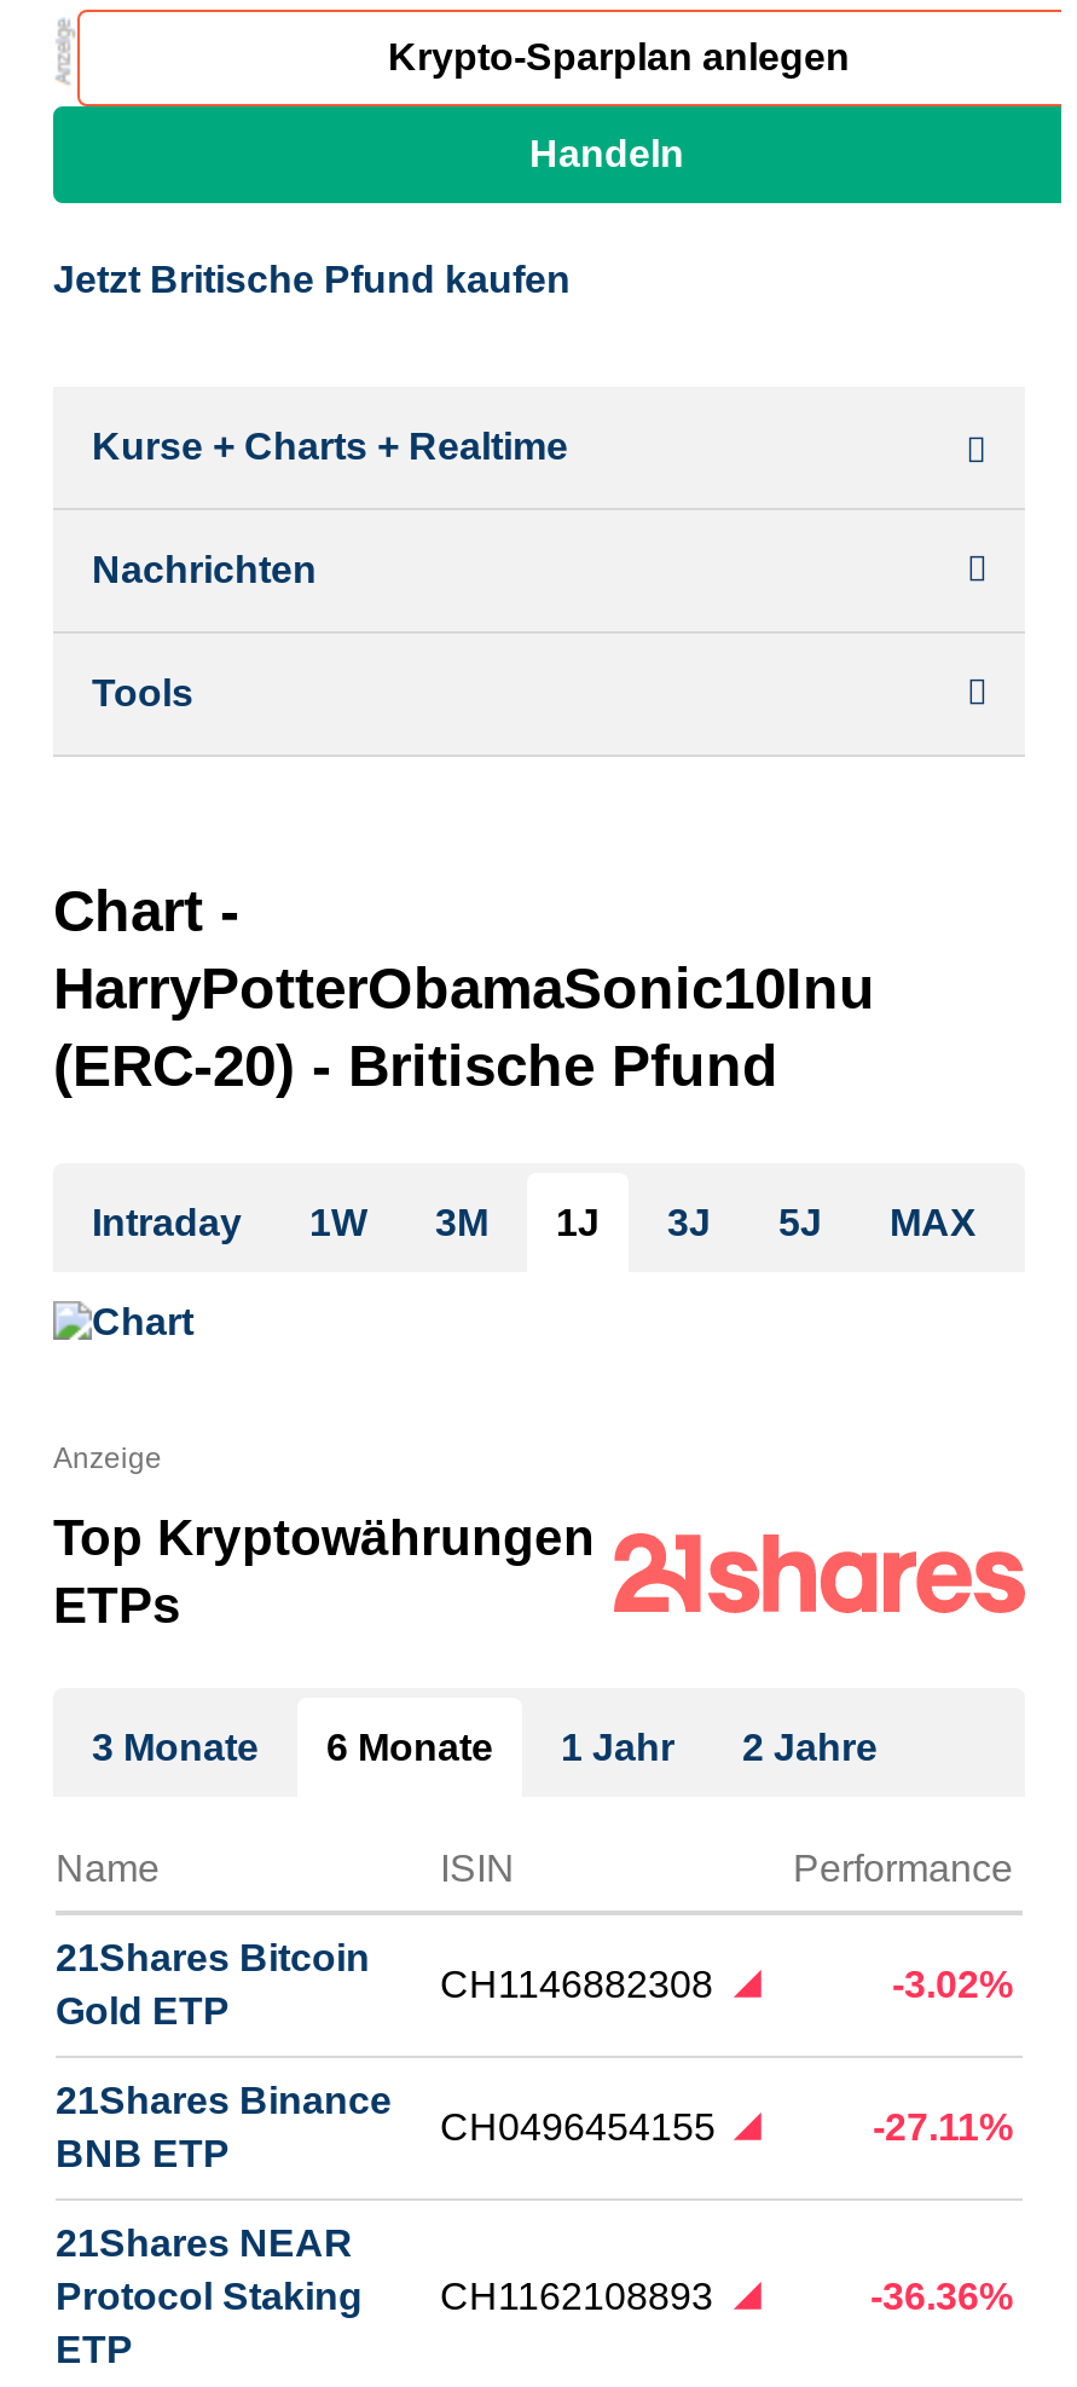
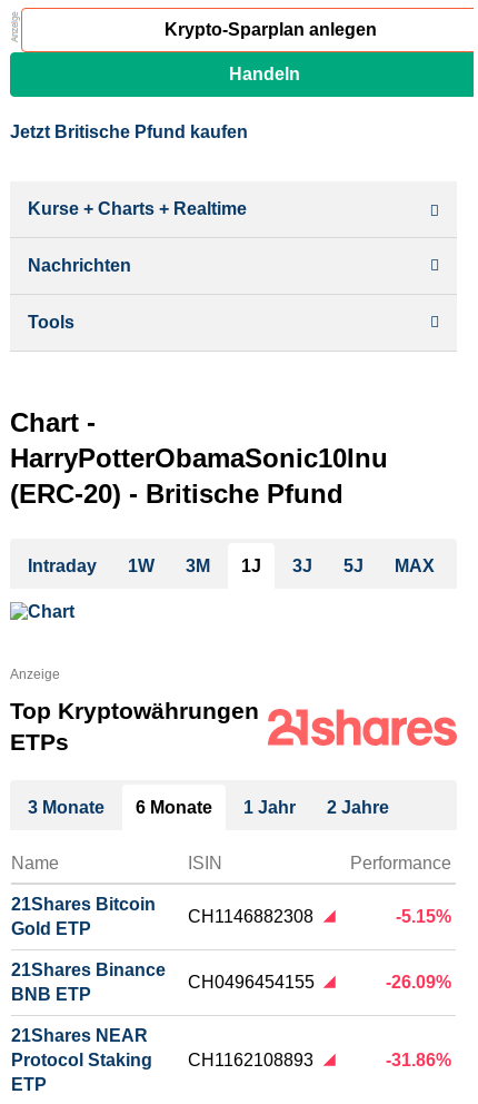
[892,1964,1013,2005] -3.02% -> [396,907,451,926] -5.15%
[873,2106,1013,2148] -27.11% -> [386,973,451,992] -26.09%
[870,2276,1013,2317] -36.36% -> [386,1051,451,1069] -31.86%

